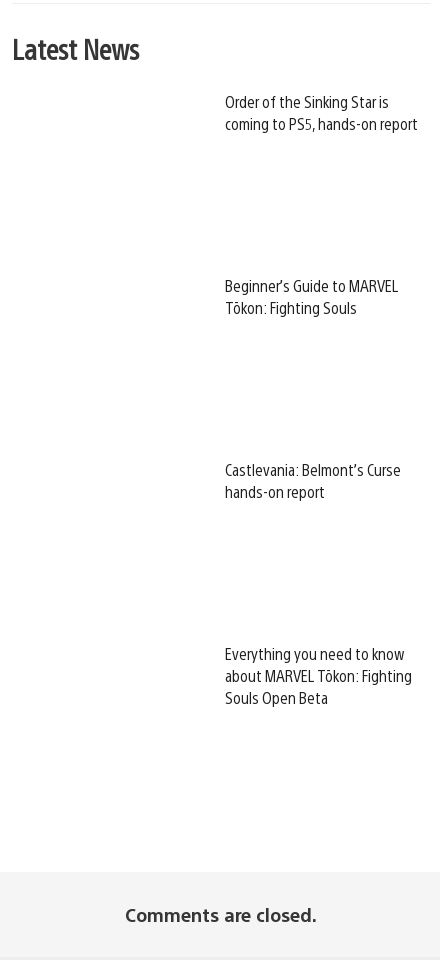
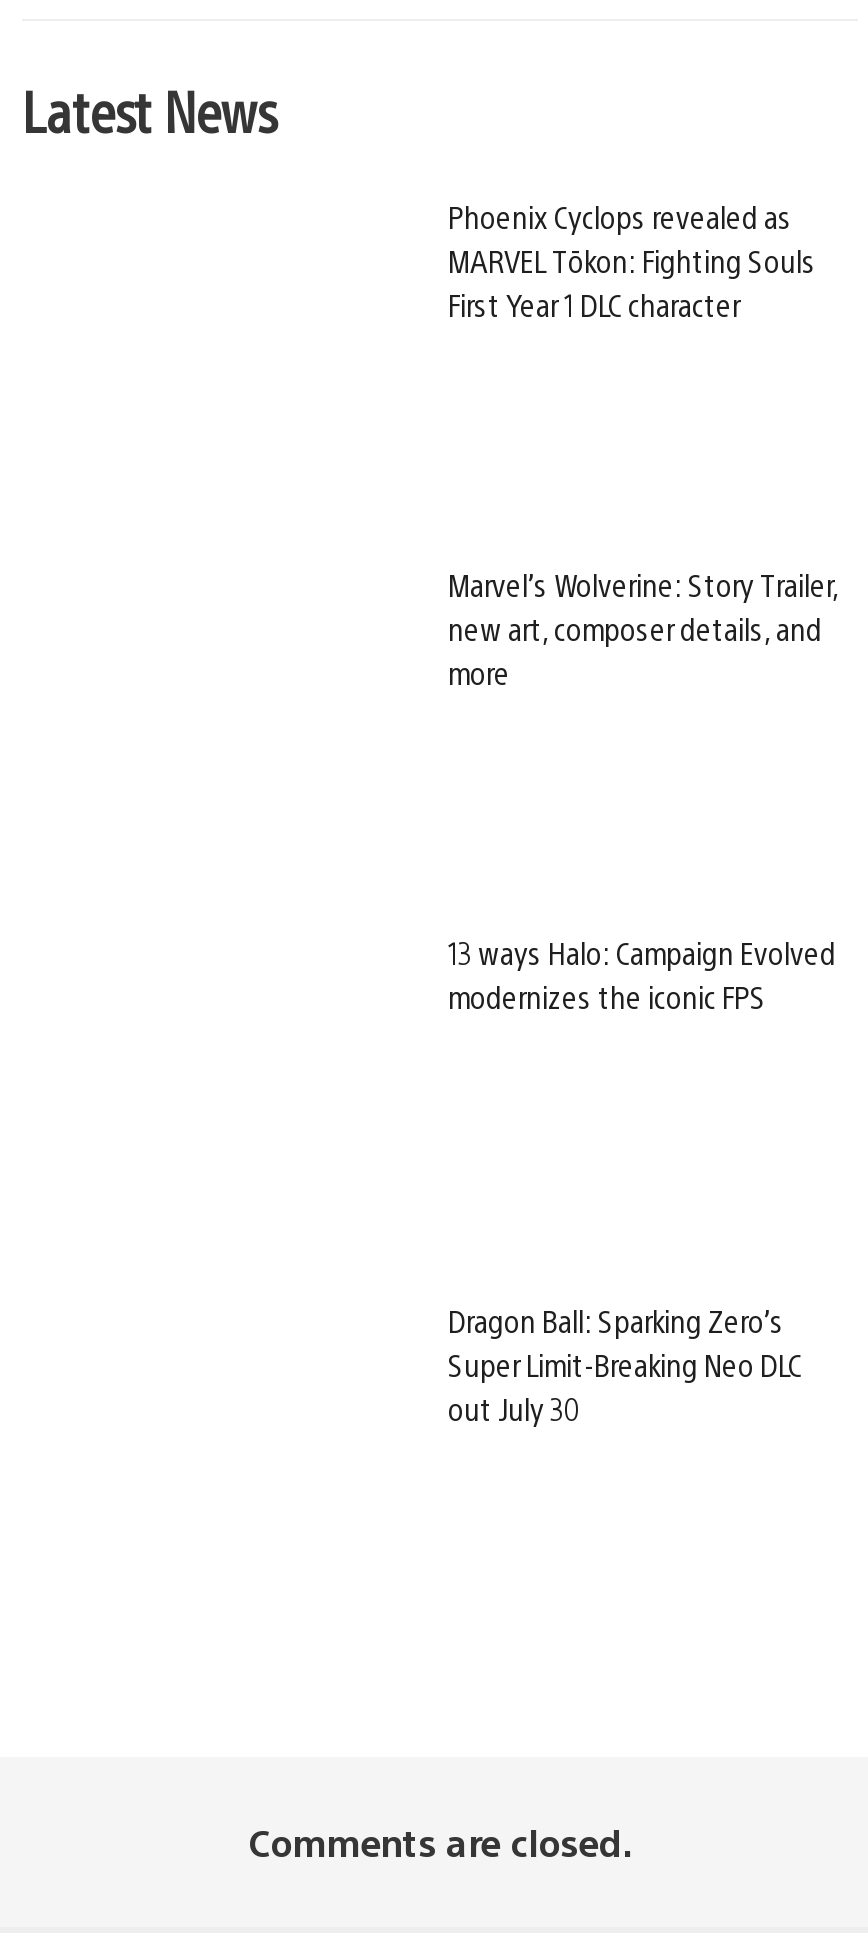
[225,91,418,134] Order of the Sinking Star is | coming to PS5, hands-on report -> [448,195,816,325] Phoenix Cyclops revealed as | MARVEL Tōkon: Fighting Souls | First Year 1 DLC character
[225,275,398,318] Beginner’s Guide to MARVEL | Tōkon: Fighting Souls -> [448,563,838,693] Marvel’s Wolverine: Story Trailer, | new art, composer details, and | more
[225,459,401,502] Castlevania: Belmont’s Curse | hands-on report -> [448,931,836,1017] 13 ways Halo: Campaign Evolved | modernizes the iconic FPS
[225,643,412,708] Everything you need to know | about MARVEL Tōkon: Fighting | Souls Open Beta -> [448,1299,802,1429] Dragon Ball: Sparking Zero’s | Super Limit-Breaking Neo DLC | out July 30

